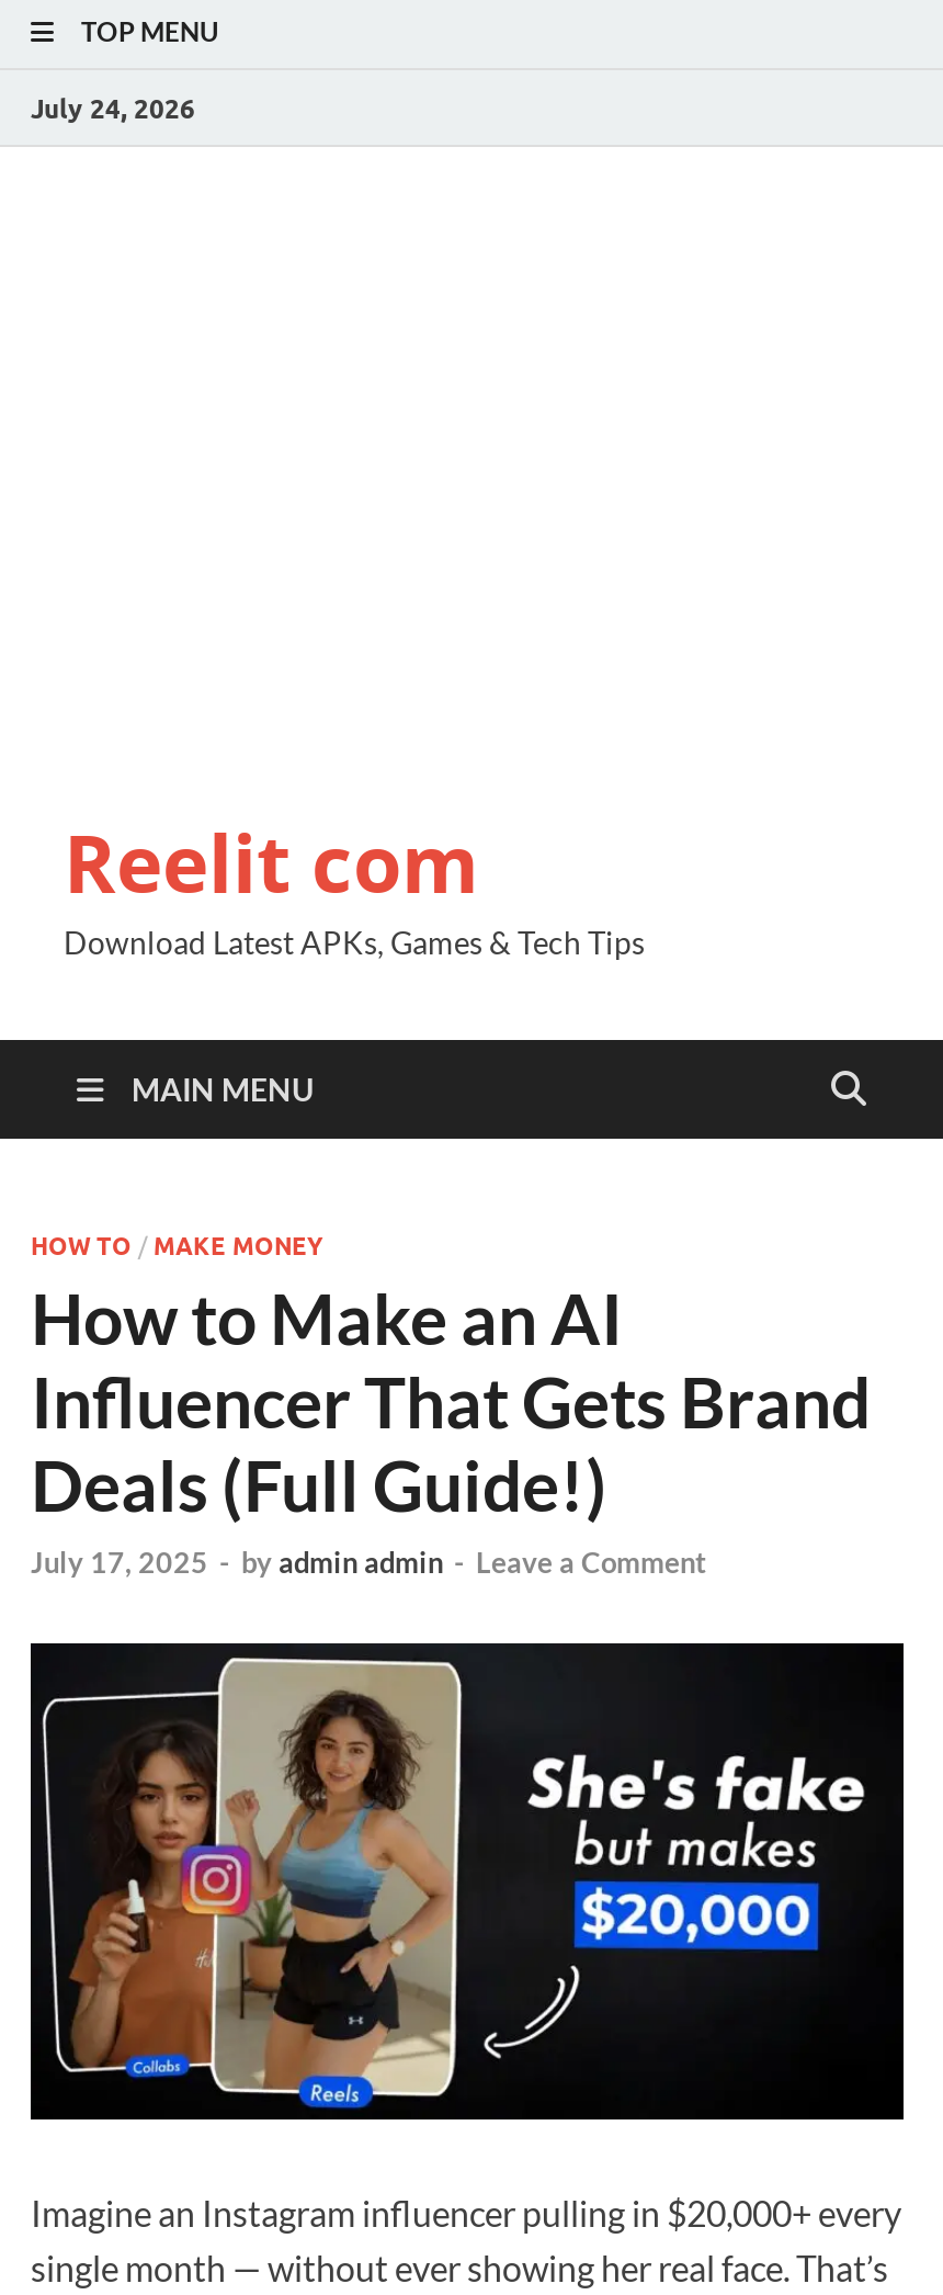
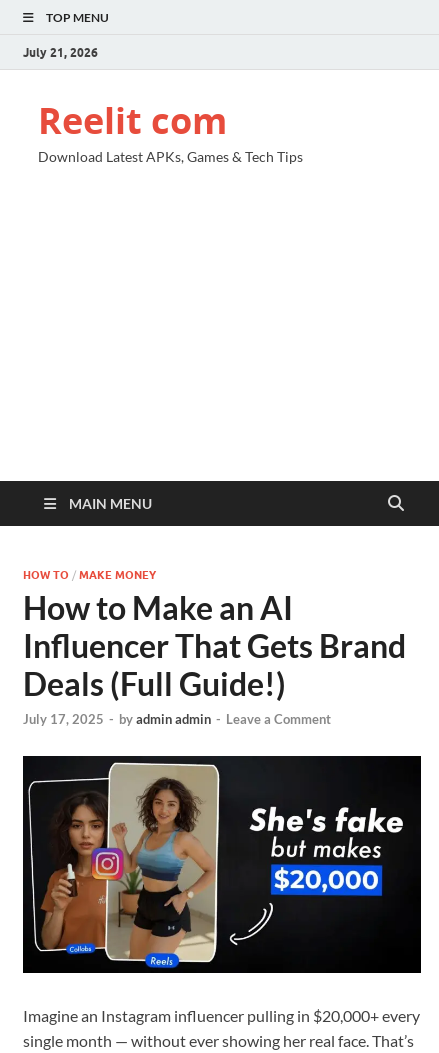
[31,91,195,124] July 24, 2026 -> [23,44,98,59] July 21, 2026
moved [64,810,645,961] -> [38,96,303,165]: Reelit com | Download Latest APKs, Games & Tech Tips

